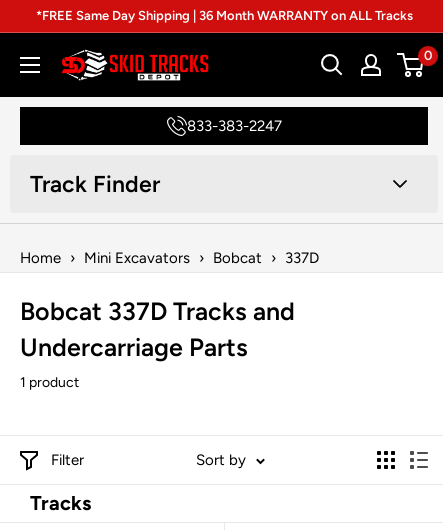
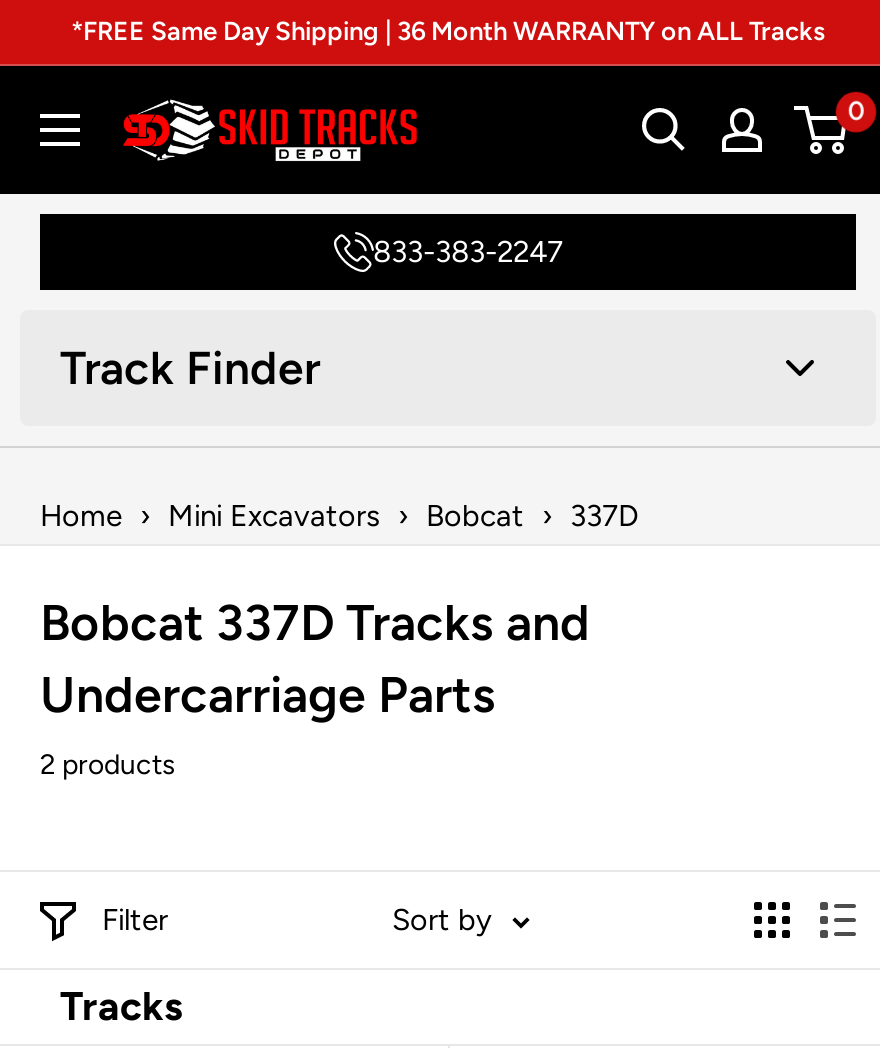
[20,374,79,391] 1 product -> [40,748,176,782] 2 products

